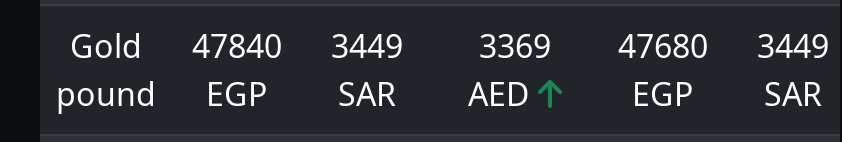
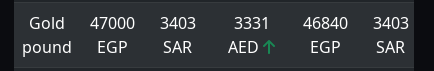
[192,24,282,68] 47840 -> [90,12,135,34] 47000
[331,24,403,68] 3449 -> [159,12,195,34] 3403
[479,24,551,68] 3369 -> [233,12,269,34] 3331
[618,24,708,68] 47680 -> [303,12,348,34] 46840
[757,24,829,68] 3449 -> [372,12,408,34] 3403

